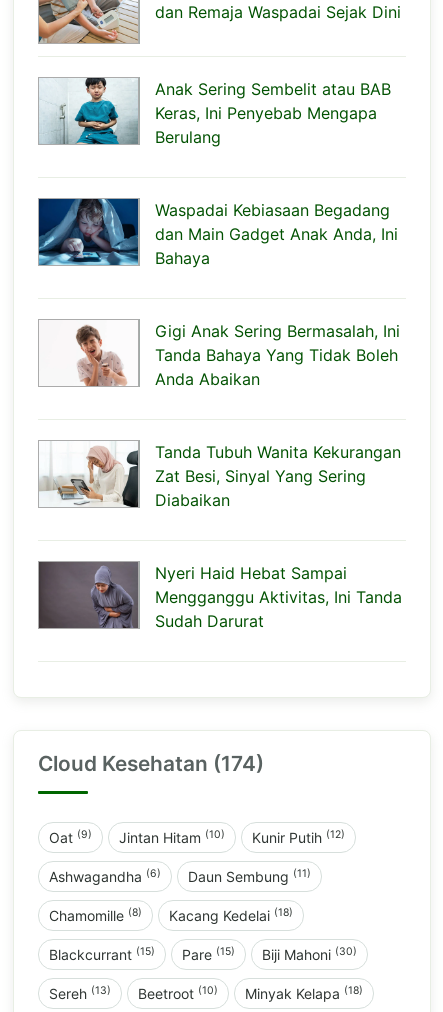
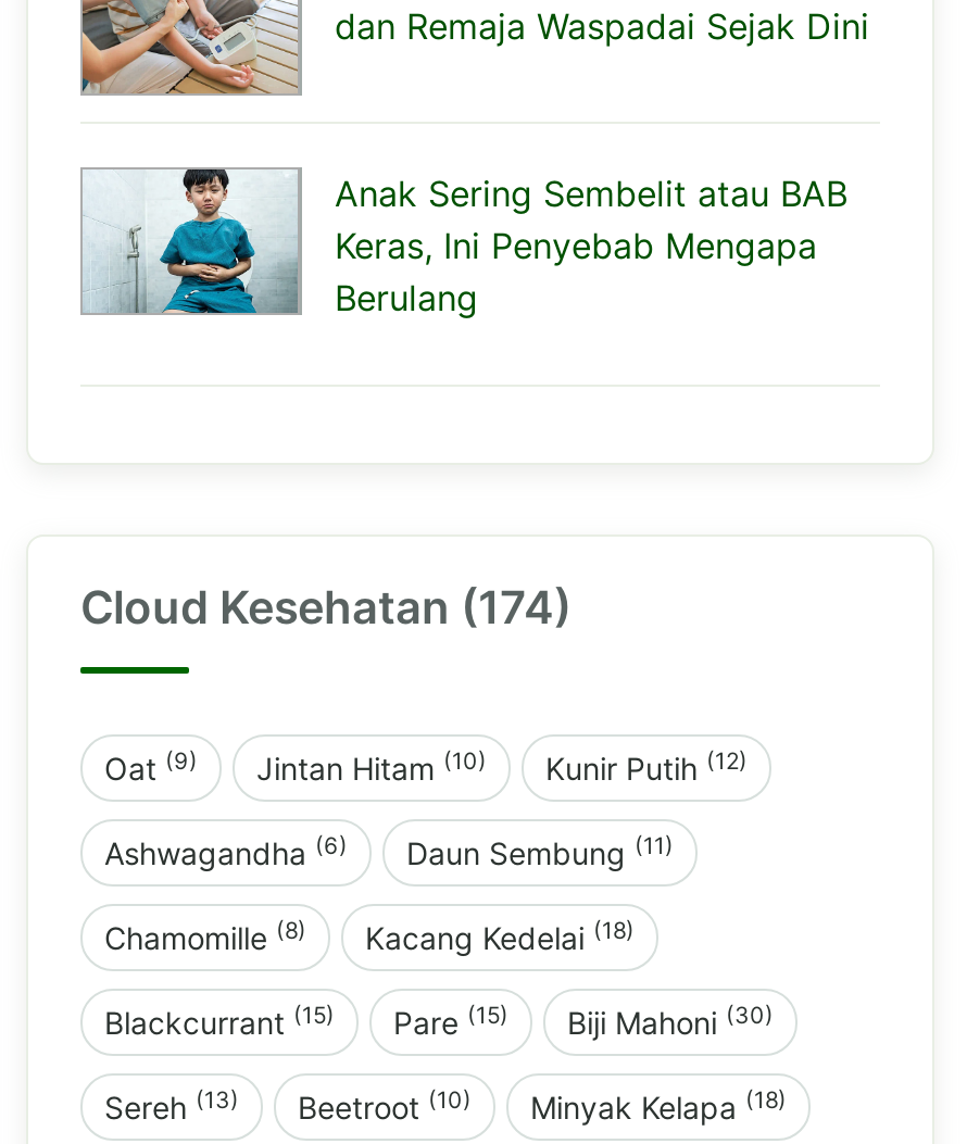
[38,197,398,268] [image] | Waspadai Kebiasaan Begadang | dan Main Gadget Anak Anda, Ini | Bahaya -> none
[39,319,400,389] [image] | Gigi Anak Sering Bermasalah, Ini | Tanda Bahaya Yang Tidak Boleh | Anda Abaikan -> none
[39,440,401,510] [image] | Tanda Tubuh Wanita Kekurangan | Zat Besi, Sinyal Yang Sering | Diabaikan -> none
[38,561,402,631] [image] | Nyeri Haid Hebat Sampai | Mengganggu Aktivitas, Ini Tanda | Sudah Darurat -> none

